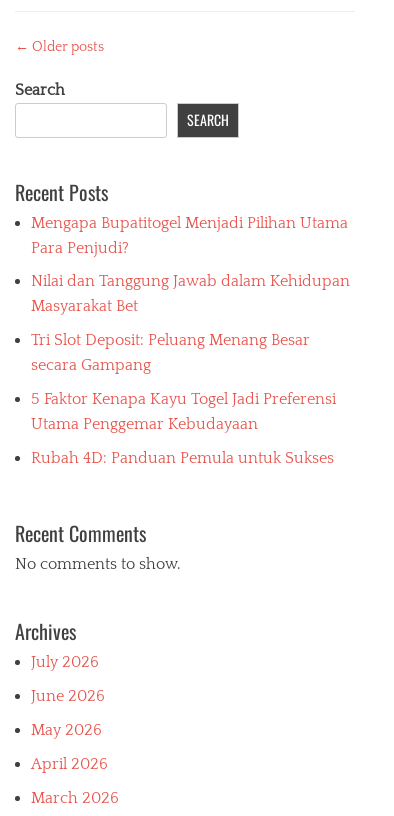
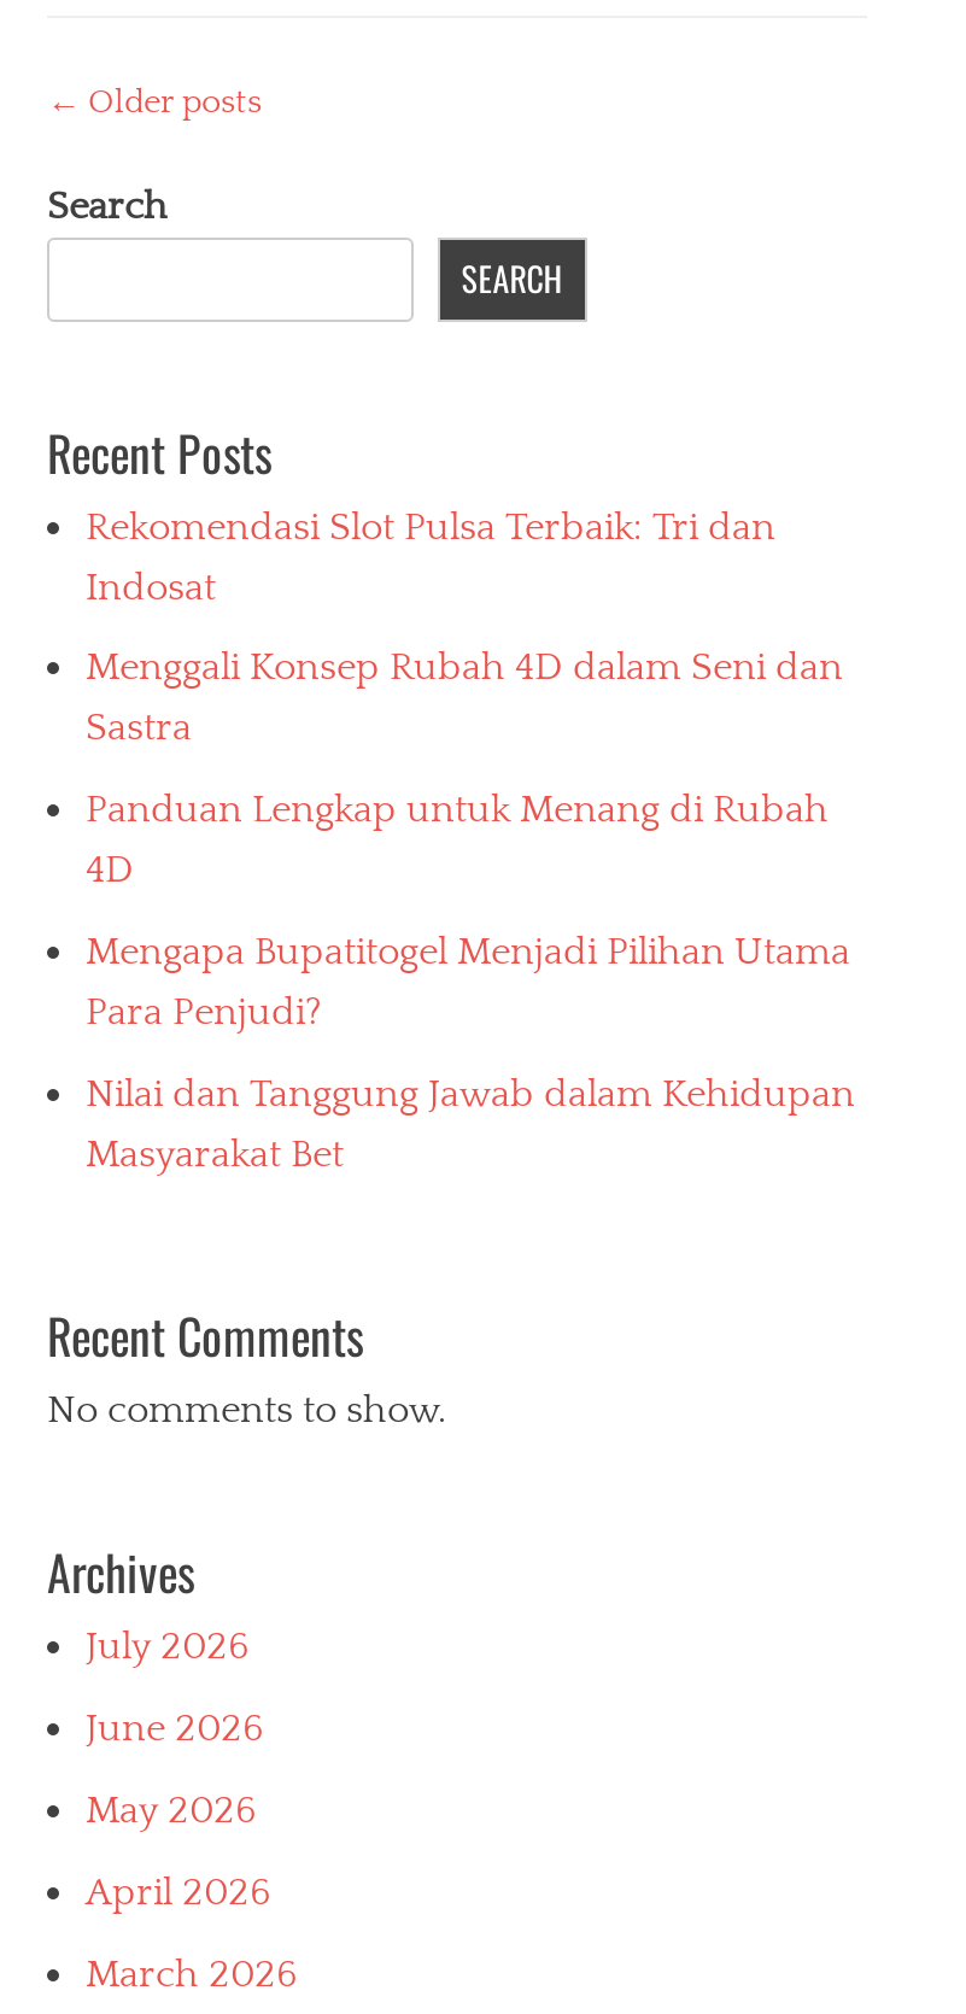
none -> [86,504,843,891] Rekomendasi Slot Pulsa Terbaik: Tri dan | Indosat | Menggali Konsep Rubah 4D dalam Seni dan | Sastra | Panduan Lengkap untuk Menang di Rubah | 4D
moved [31,213,350,315] -> [86,930,855,1175]: Mengapa Bupatitogel Menjadi Pilihan Utama | Para Penjudi? | Nilai dan Tanggung Jawab dalam Kehidupan | Masyarakat Bet
[31,331,336,467] Tri Slot Deposit: Peluang Menang Besar | secara Gampang | 5 Faktor Kenapa Kayu Togel Jadi Preferensi | Utama Penggemar Kebudayaan | Rubah 4D: Panduan Pemula untuk Sukses -> none

